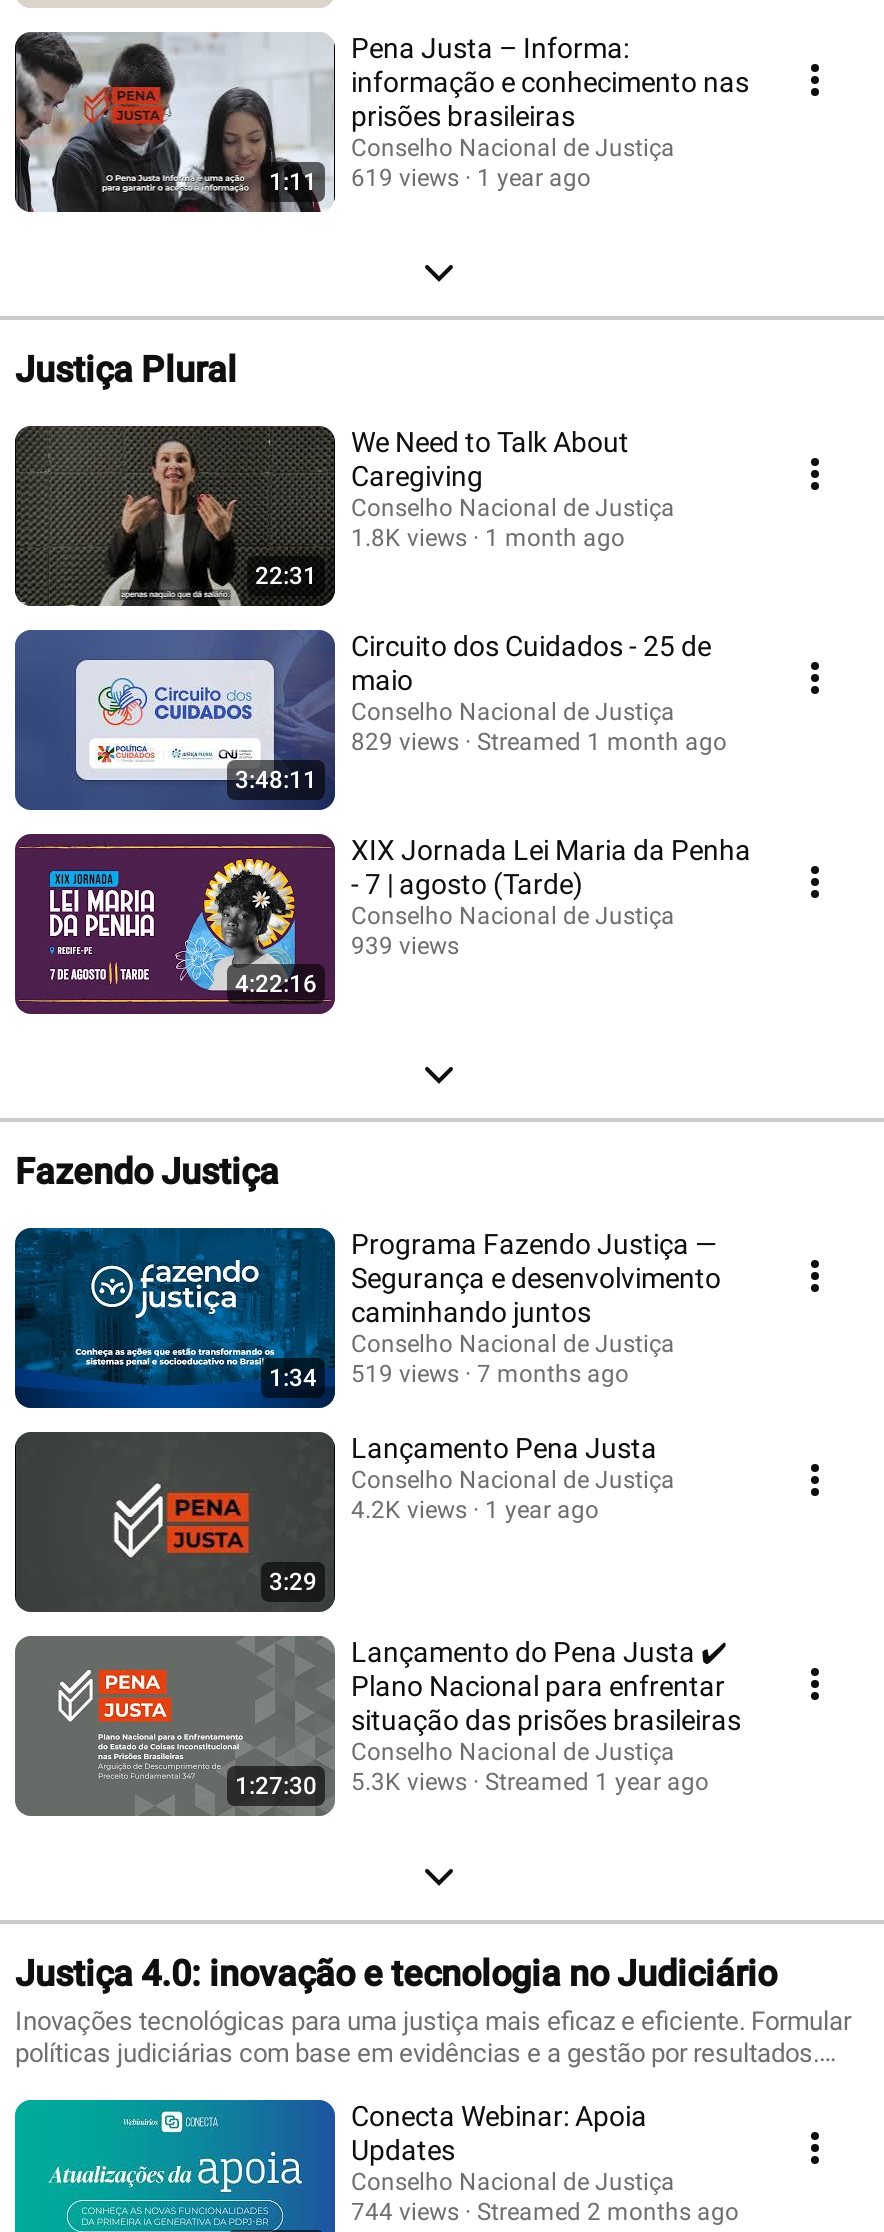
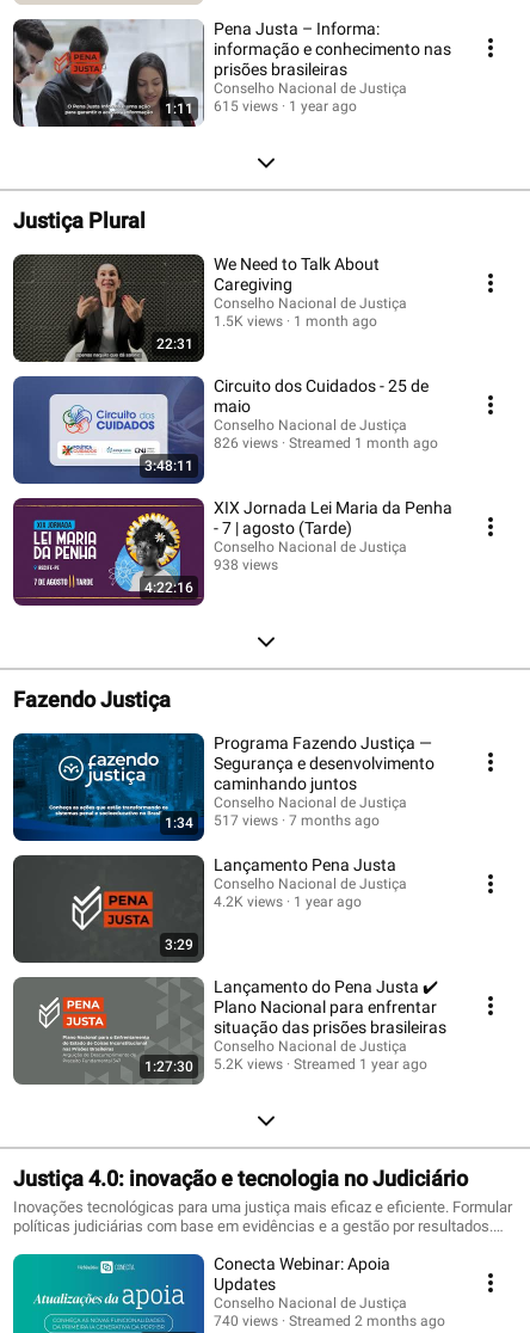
[269,163,591,195] 1:11 619 views 1 year ago -> [165,97,357,116] 1:11 615 views 1 year ago
[351,523,625,551] 1.8K views 1 month ago -> [214,312,377,329] 1.5K views 1 month ago
[351,727,727,755] 829 views Streamed 1 month ago -> [214,434,438,451] 826 views Streamed 1 month ago
[351,931,459,959] 939 views -> [214,556,278,573] 938 views
[269,1359,629,1391] 1:34 519 views 7 months ago -> [165,812,380,831] 1:34 517 views 7 months ago
[235,1767,709,1799] 1:27:30 5.3K views Streamed 1 year ago -> [144,1055,427,1074] 1:27:30 5.2K views Streamed 1 year ago
[351,2197,459,2225] 744 views -> [214,1312,278,1329] 740 views

